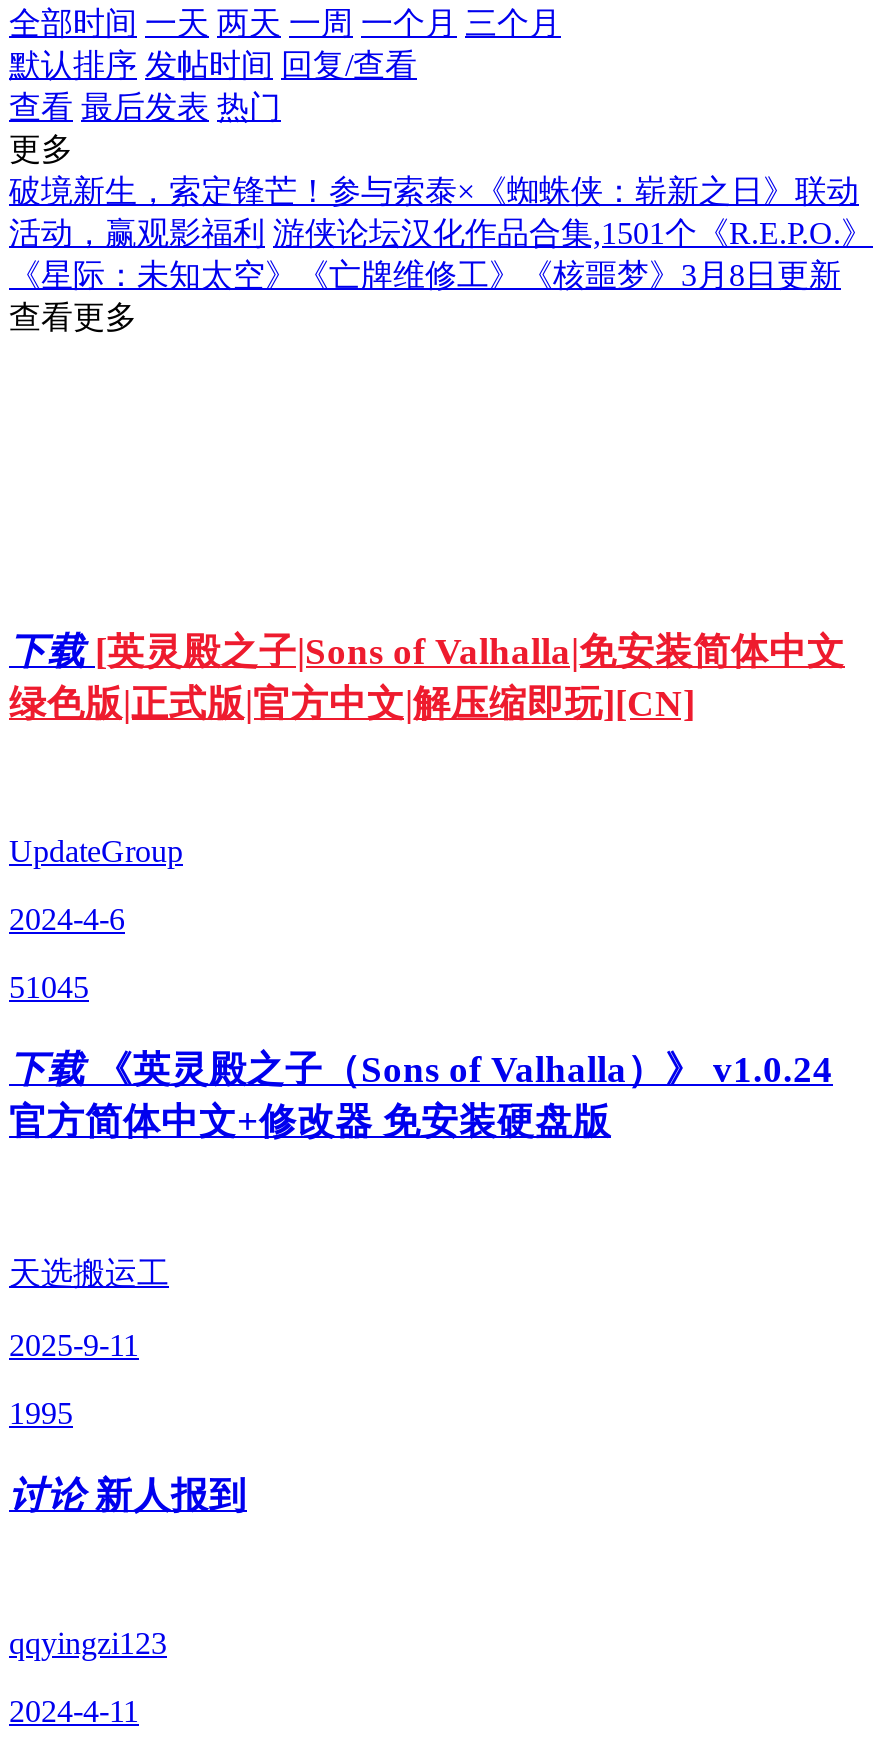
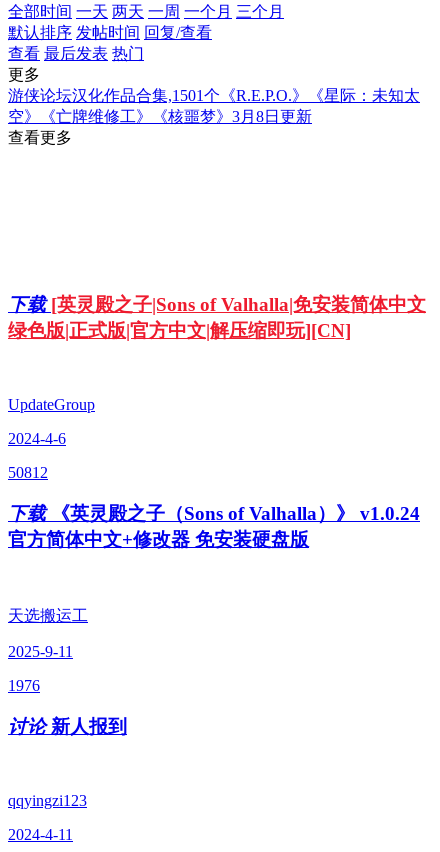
[9,174,873,292] 破境新生，索定锋芒！参与索泰×《蜘蛛侠：崭新之日》联动 | 活动，赢观影福利 游侠论坛汉化作品合集,1501个《R.E.P.O.》 | 《星际：未知太空》《亡牌维修工》《核噩梦》3月8日更新 -> [8,87,420,125] 游侠论坛汉化作品合集,1501个《R.E.P.O.》《星际：未知太 | 空》《亡牌维修工》《核噩梦》3月8日更新
[9,971,89,1005] 51045 -> [8,464,48,481] 50812
[9,1396,73,1430] 1995 -> [8,677,40,694] 1976

